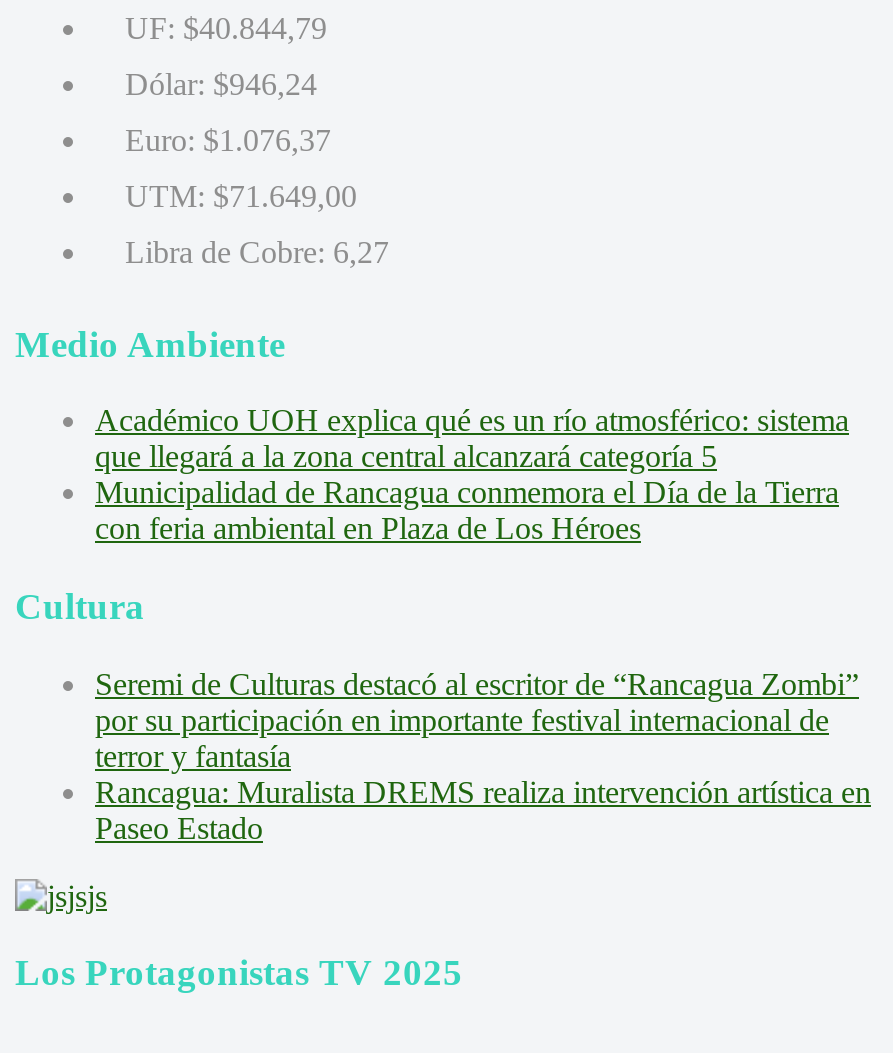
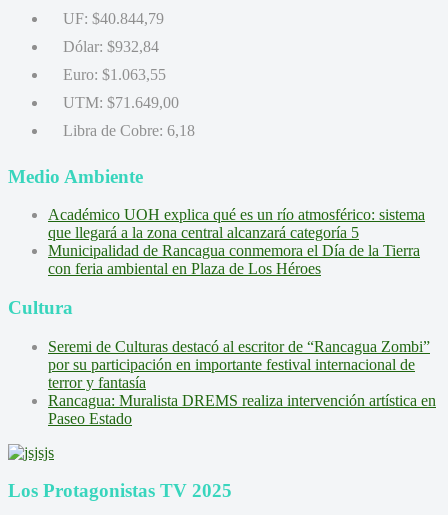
[125,66,317,100] Dólar: $946,24 -> [63,38,159,55] Dólar: $932,84
[125,122,331,156] Euro: $1.076,37 -> [63,66,166,83] Euro: $1.063,55
[125,234,389,268] Libra de Cobre: 6,27 -> [63,122,195,139] Libra de Cobre: 6,18

